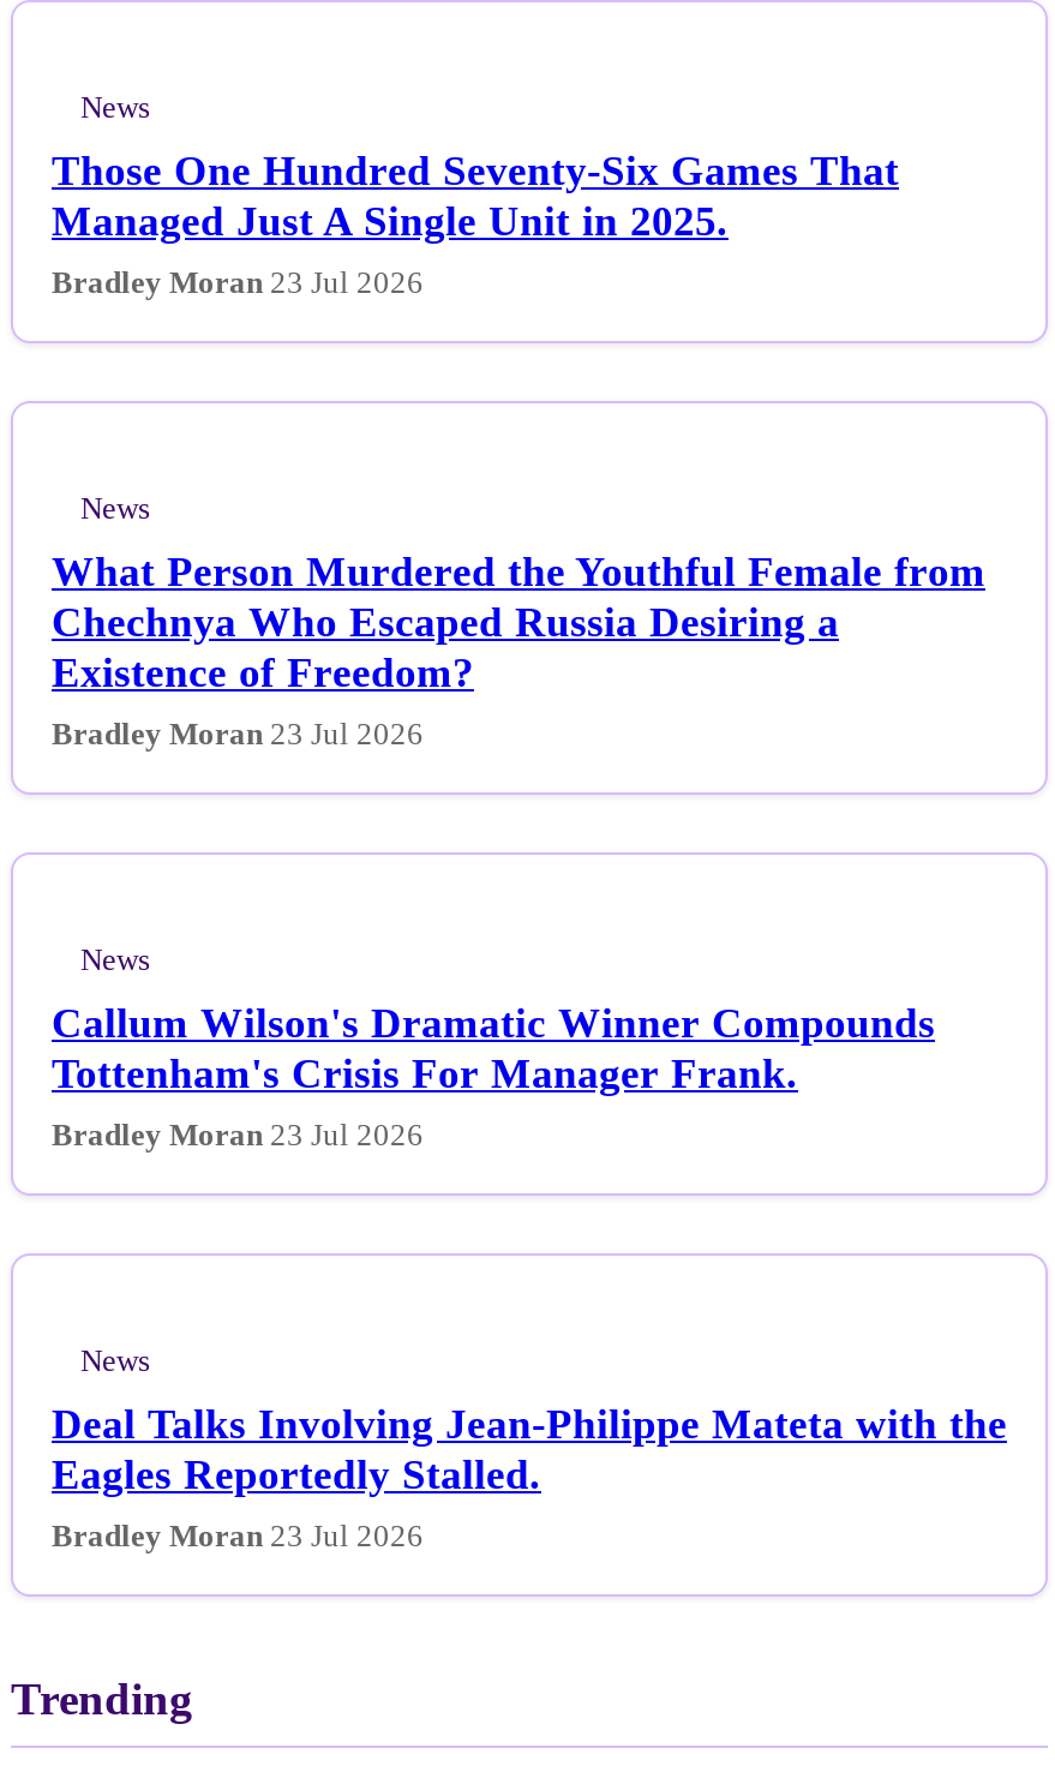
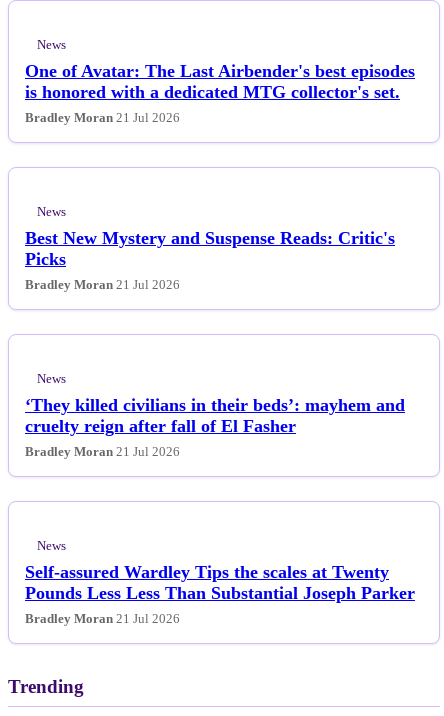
[52,147,899,300] Those One Hundred Seventy-Six Games That | Managed Just A Single Unit in 2025. | Bradley Moran 23 Jul 2026 -> [25,61,415,125] One of Avatar: The Last Airbender's best episodes | is honored with a dedicated MTG collector's set. | Bradley Moran 21 Jul 2026
[52,548,985,752] What Person Murdered the Youthful Female from | Chechnya Who Escaped Russia Desiring a | Existence of Freedom? | Bradley Moran 23 Jul 2026 -> [25,228,395,292] Best New Mystery and Suspense Reads: Critic's | Picks | Bradley Moran 21 Jul 2026
[52,999,935,1153] Callum Wilson's Dramatic Winner Compounds | Tottenham's Crisis For Manager Frank. | Bradley Moran 23 Jul 2026 -> [25,395,405,459] ‘They killed civilians in their beds’: mayhem and | cruelty reign after fall of El Fasher | Bradley Moran 21 Jul 2026
[52,1400,1007,1554] Deal Talks Involving Jean-Philippe Mateta with the | Eagles Reportedly Stalled. | Bradley Moran 23 Jul 2026 -> [25,562,415,626] Self-assured Wardley Tips the scales at Twenty | Pounds Less Less Than Substantial Joseph Parker | Bradley Moran 21 Jul 2026

